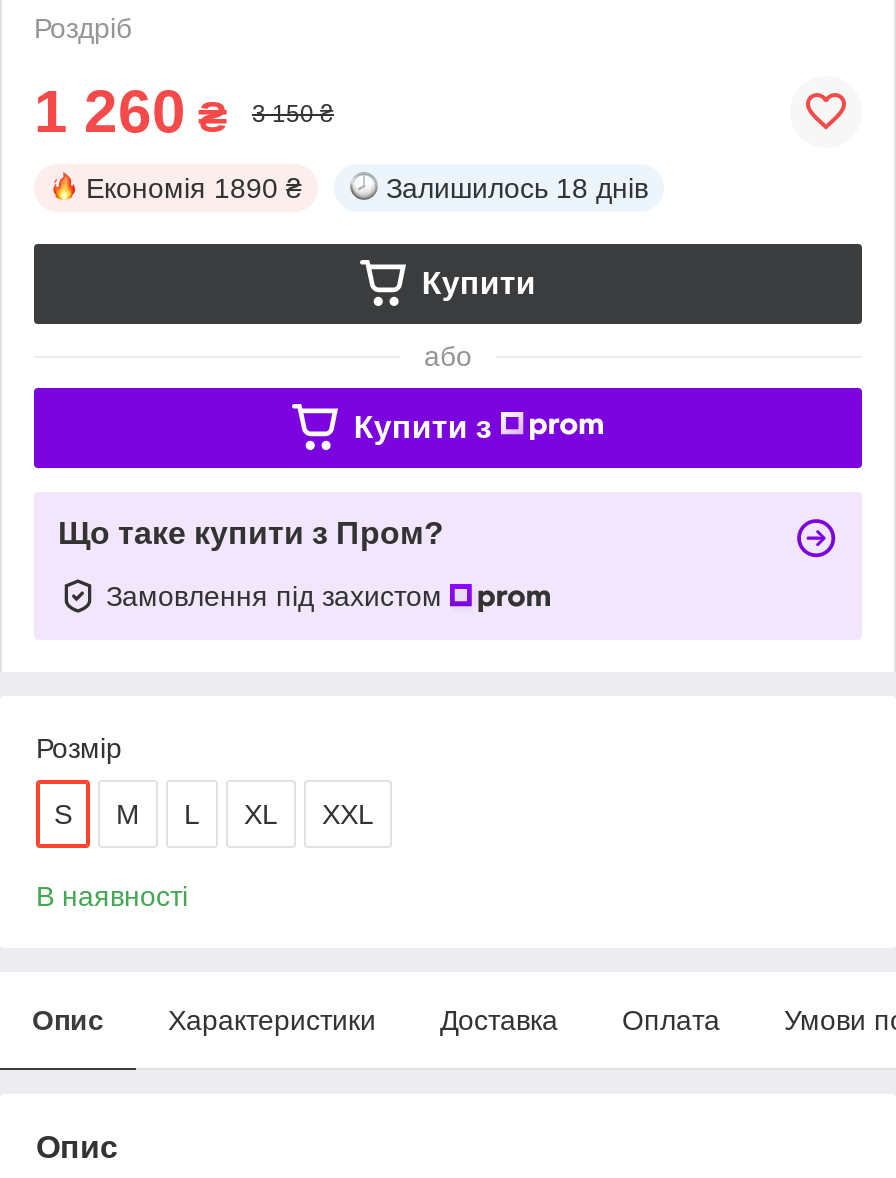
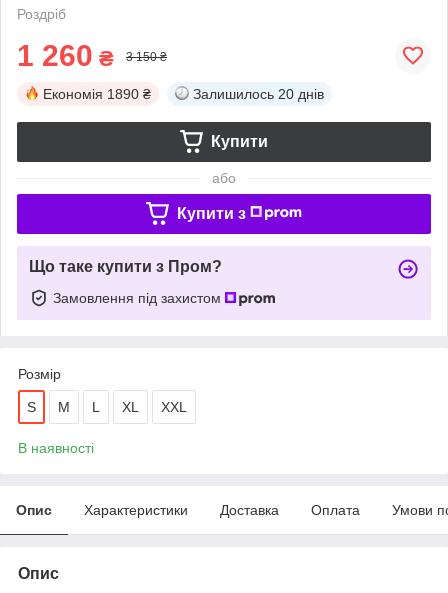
[386,172,648,204] Залишилось 18 днів -> [193,86,324,102] Залишилось 20 днів

